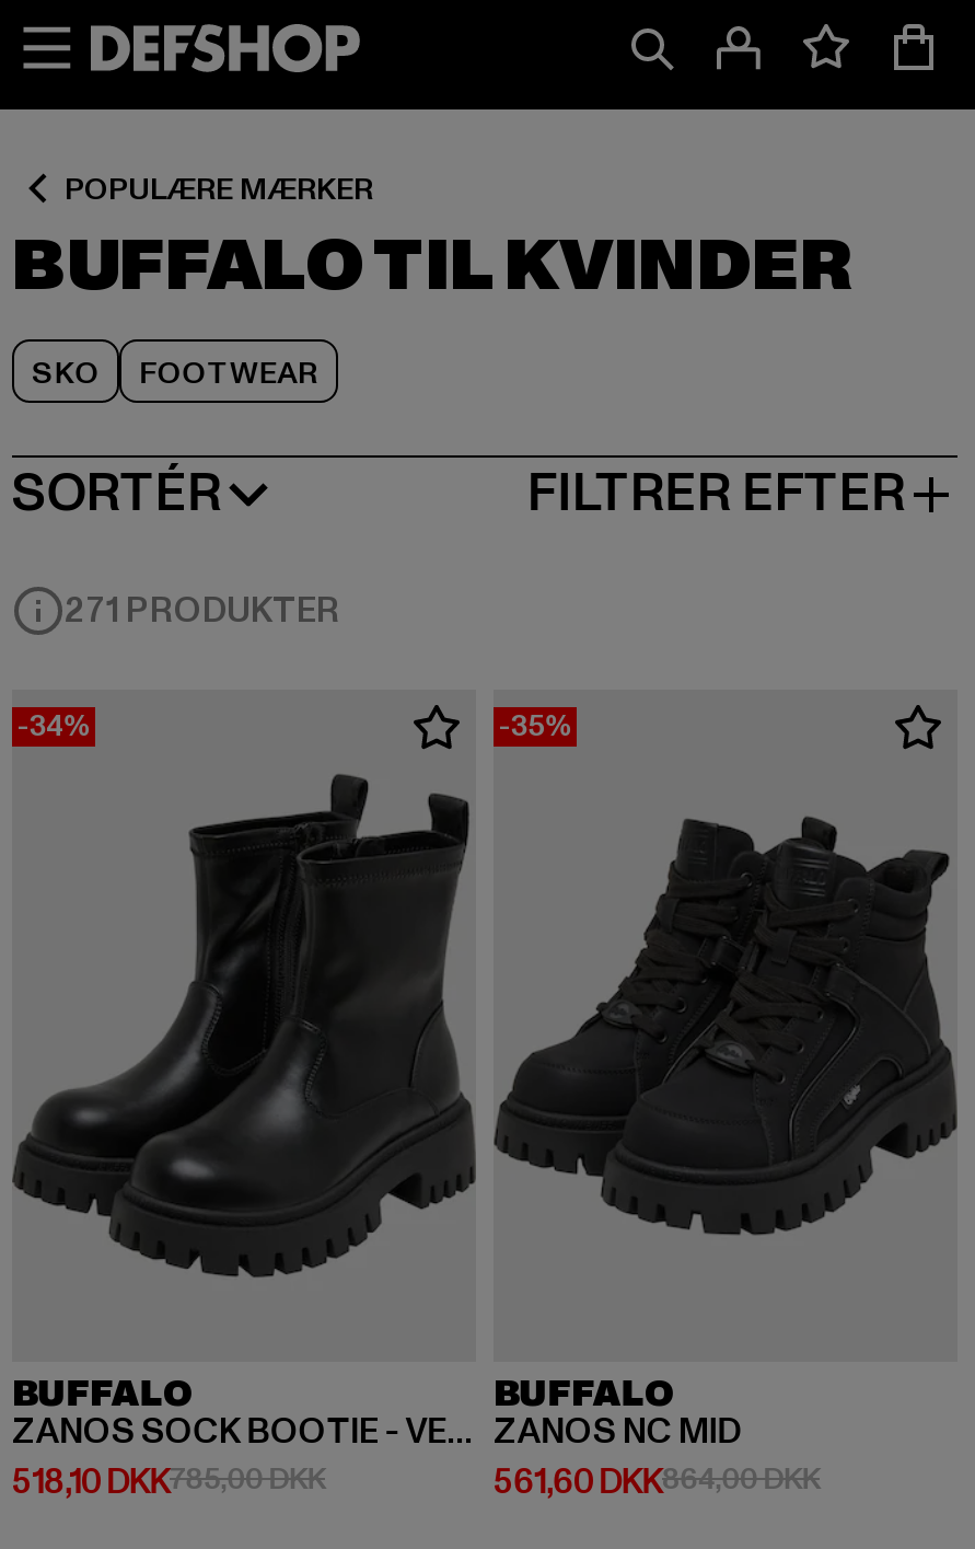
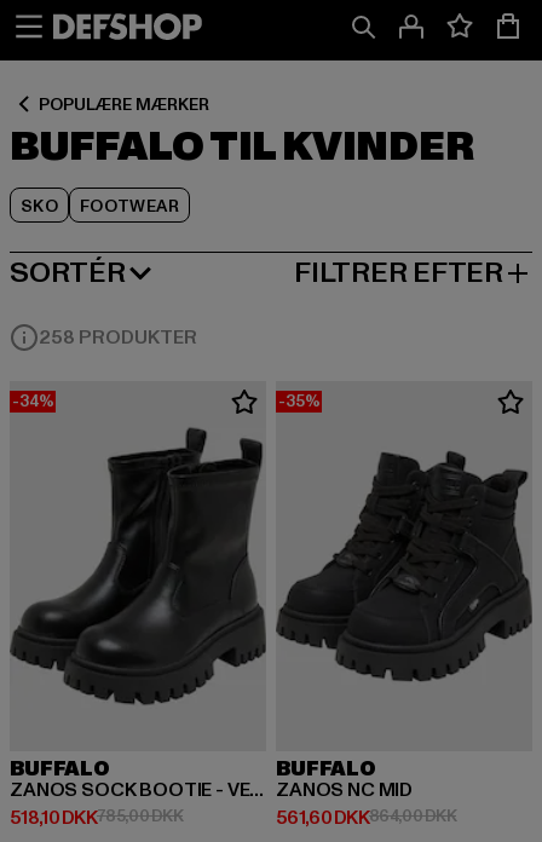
[65,587,340,635] 271 PRODUKTER -> [39,324,197,351] 258 PRODUKTER

